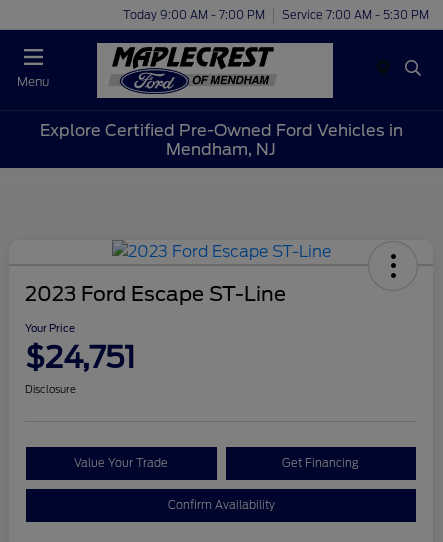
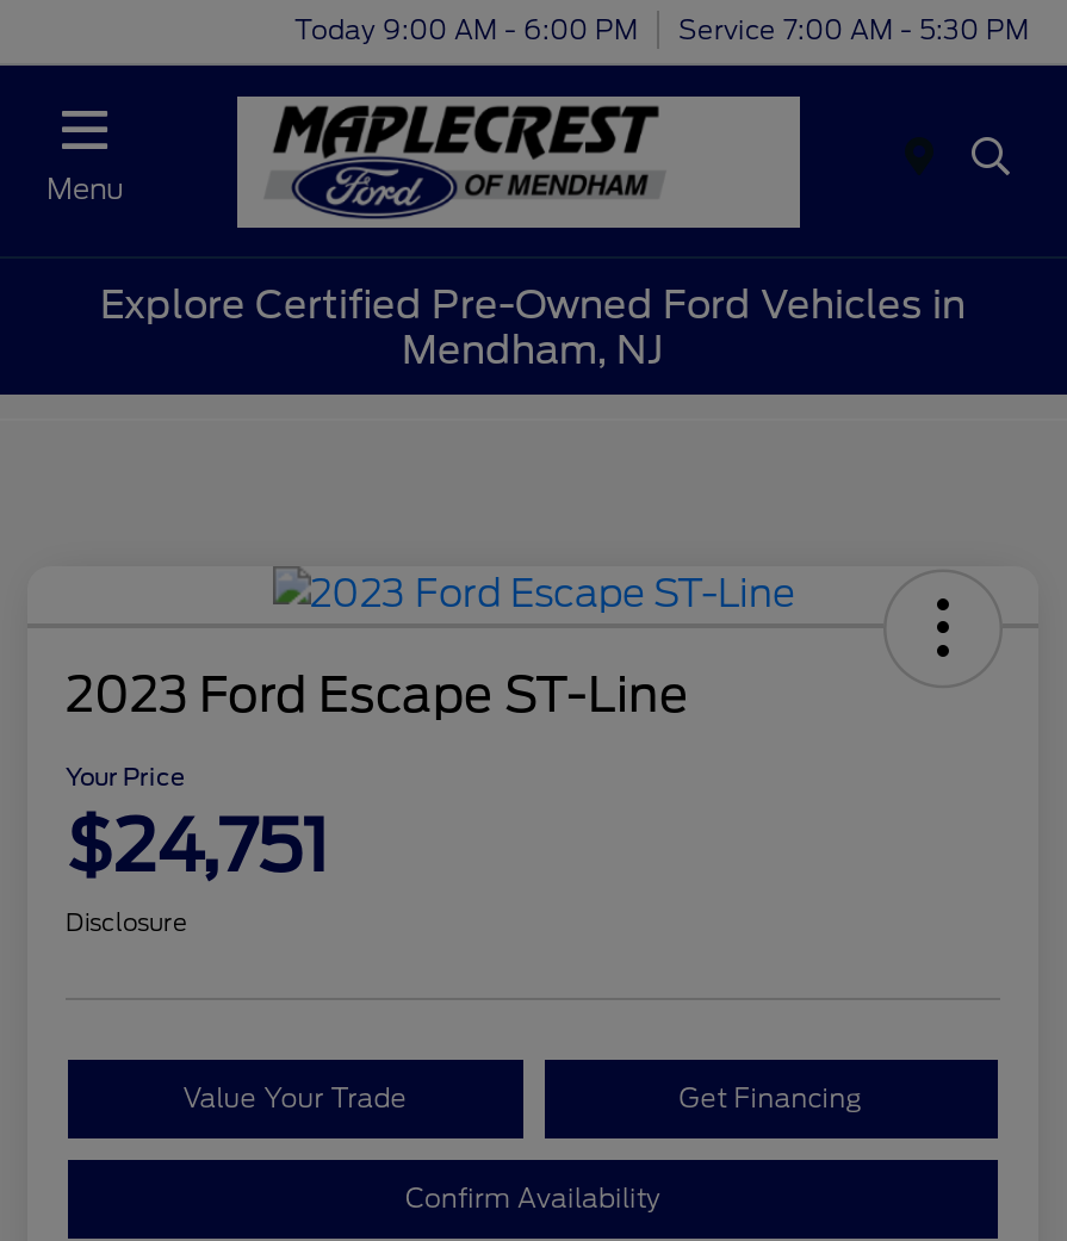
[123,7,429,21] Today 9:00 AM - 7:00 PM Service 7:00 AM - 5:30 PM -> [294,12,1029,45] Today 9:00 AM - 6:00 PM Service 7:00 AM - 5:30 PM

